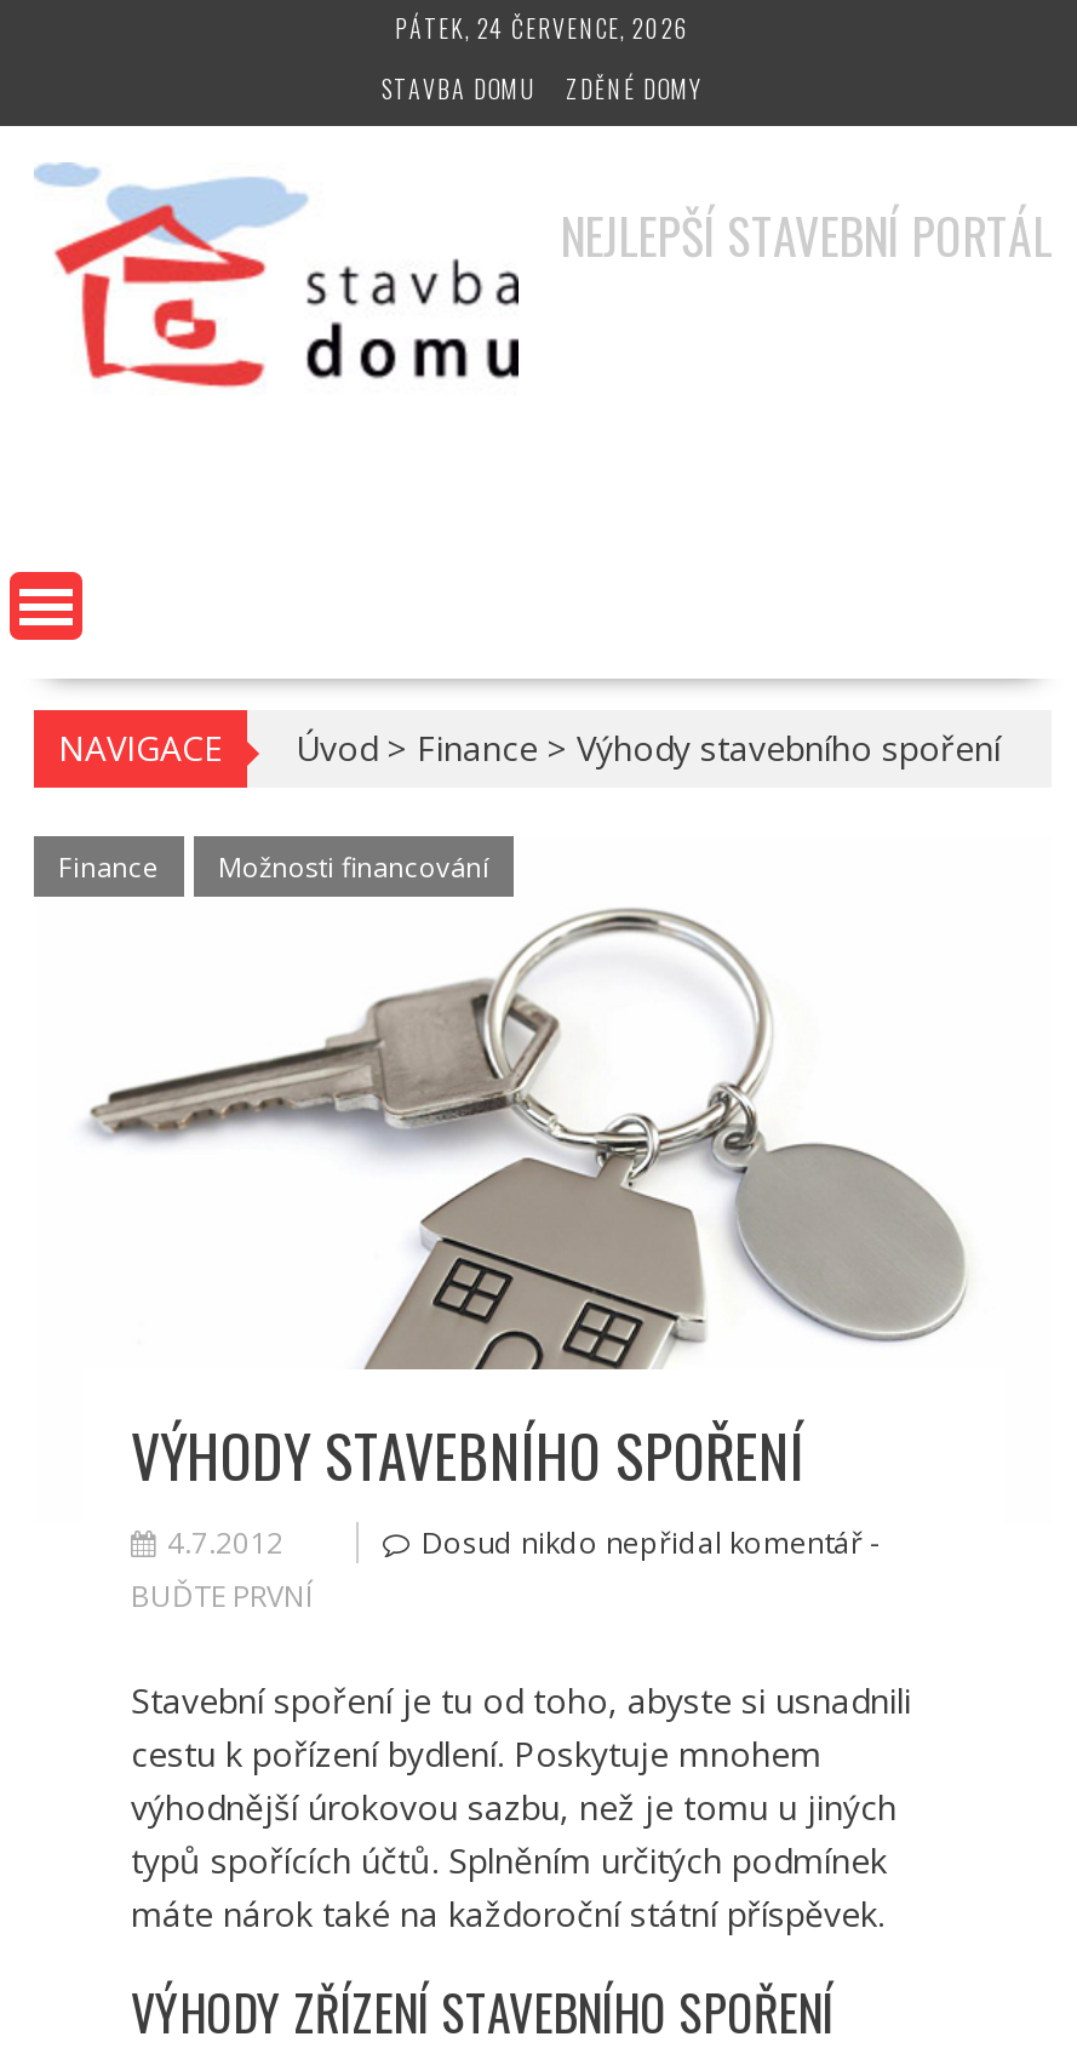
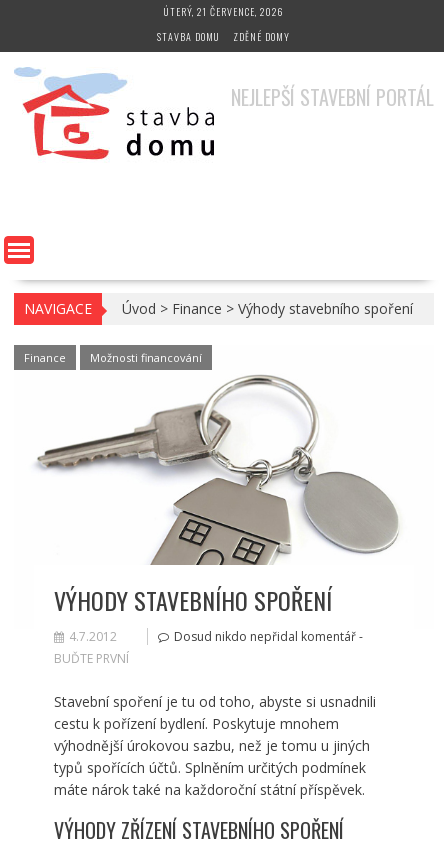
[395,10,691,46] PÁTEK, 24 ČERVENCE, 2026 -> [164,4,284,19] ÚTERÝ, 21 ČERVENCE, 2026

